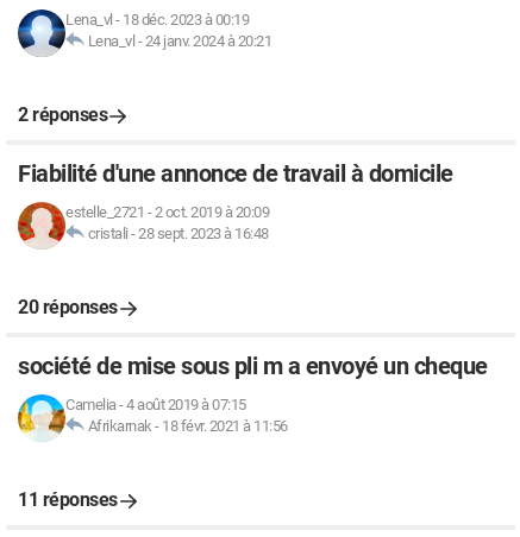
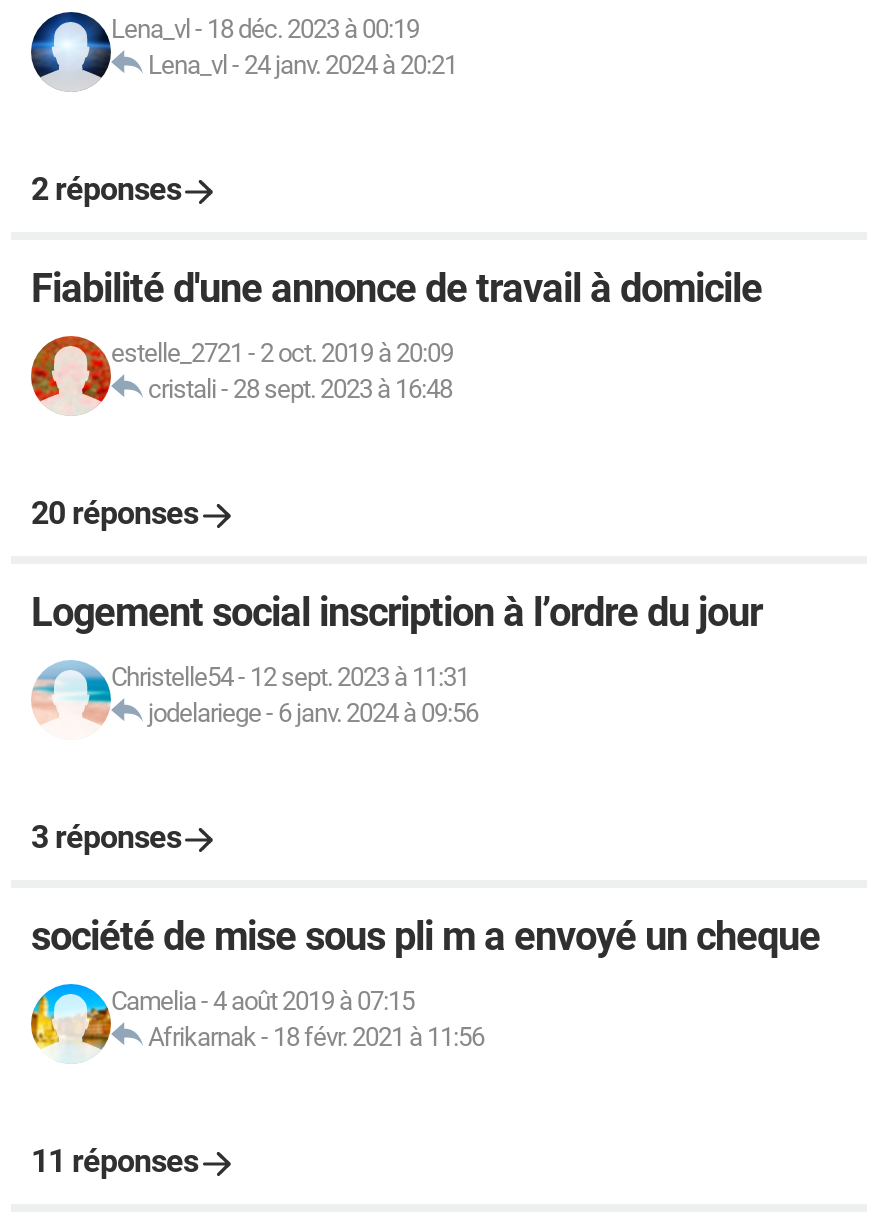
none -> [31,588,762,856] [image] | Logement social inscription à l’ordre du jour | Christelle54- 12 sept. 2023 à 11:31 | jodelariege- 6 janv. 2024 à 09:56 | 3 réponses

